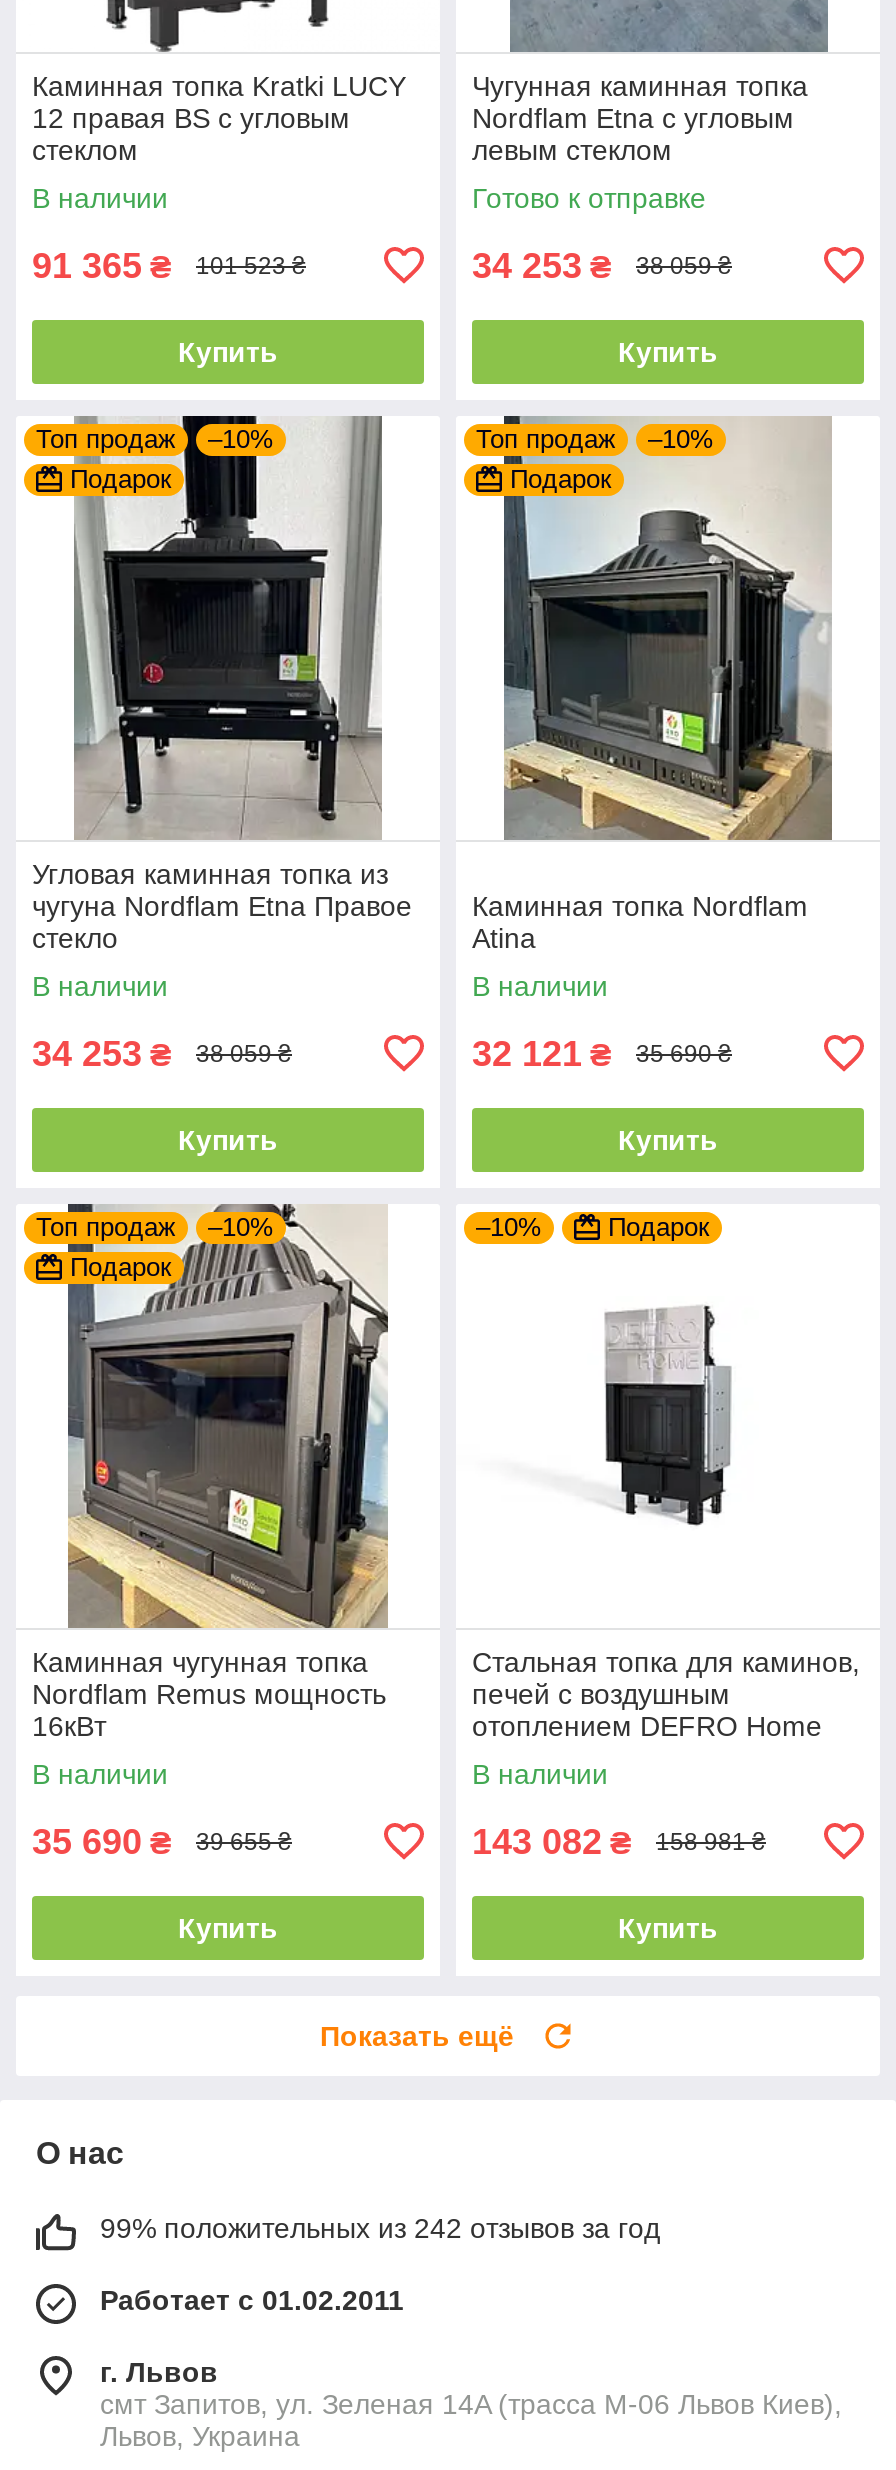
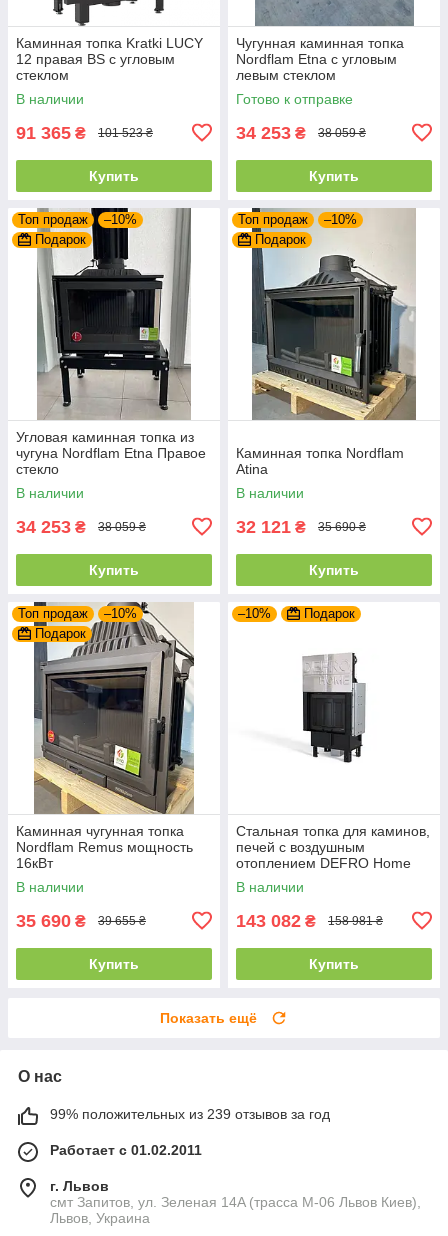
[100,2212,660,2244] 99% положительных из 242 отзывов за год -> [50,1106,330,1122] 99% положительных из 239 отзывов за год

